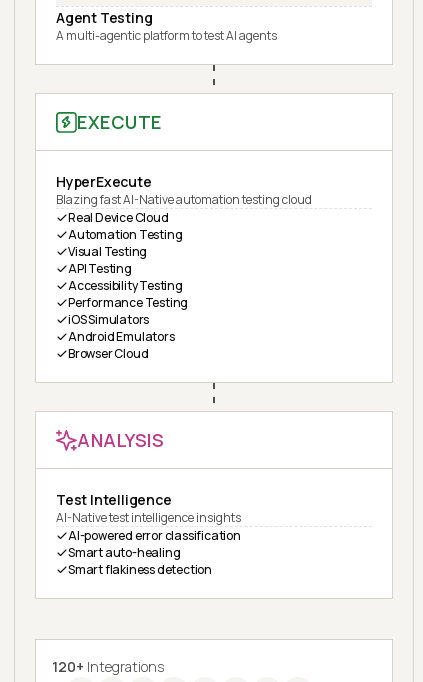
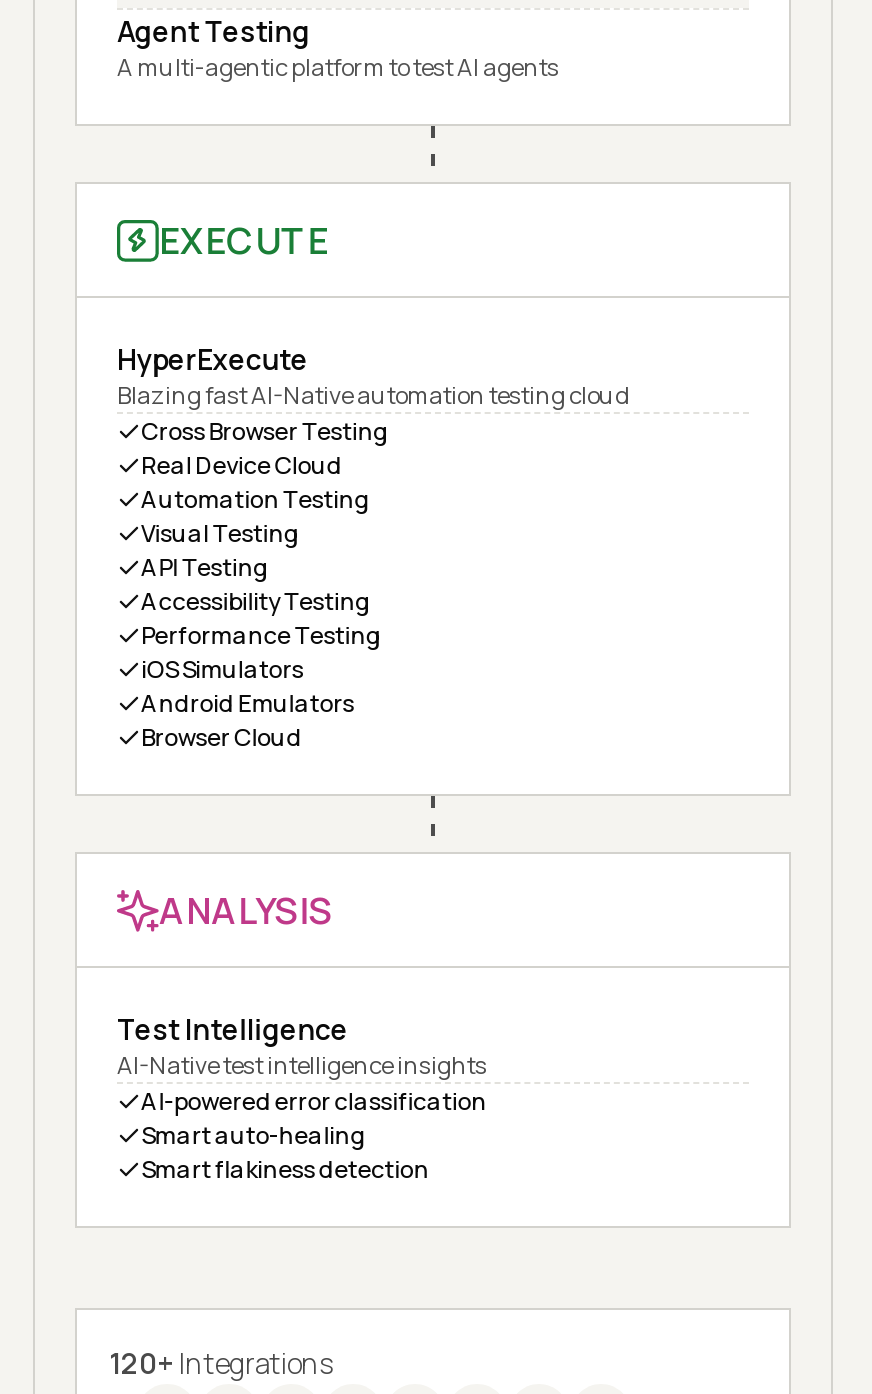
none -> [141,414,389,448] Cross Browser Testing

